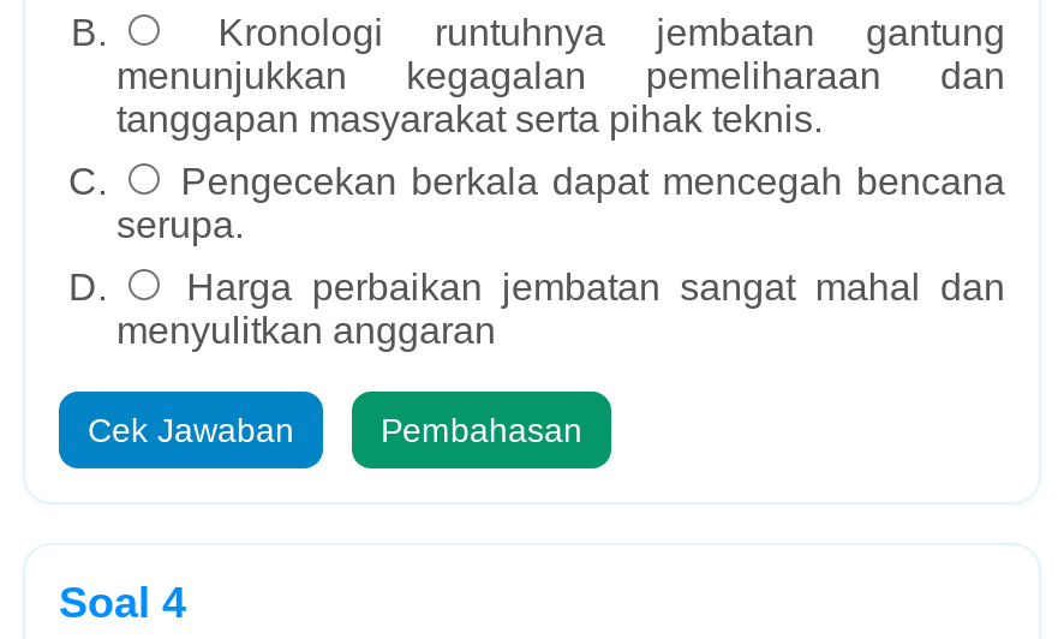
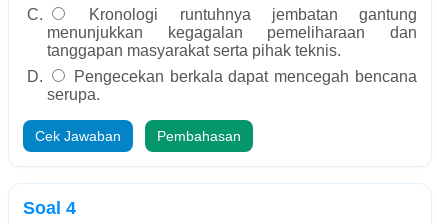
[116,267,1005,351] Harga perbaikan jembatan sangat mahal dan | menyulitkan anggaran -> none

